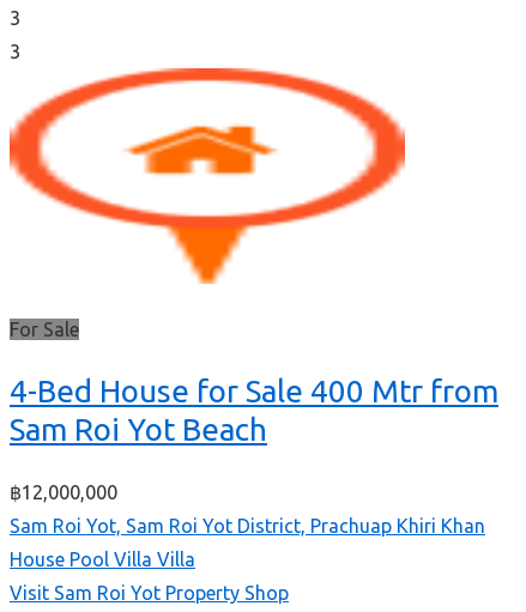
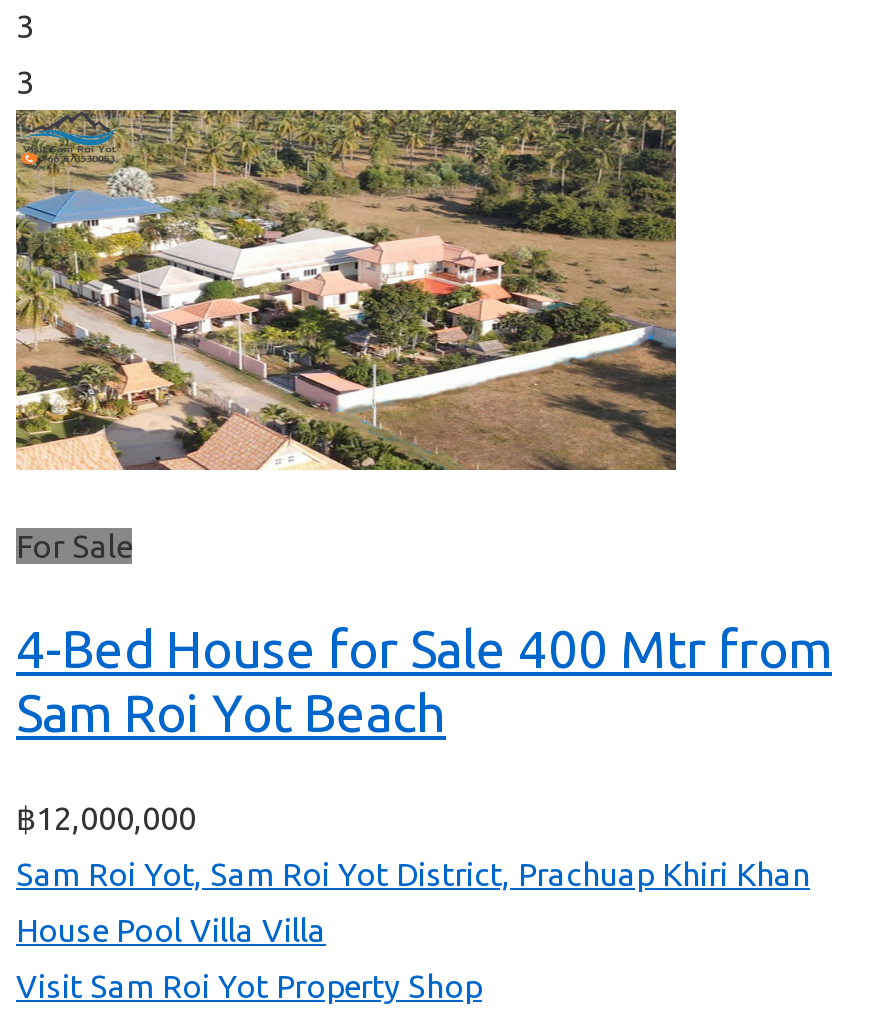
[8,67,406,284] [image] -> [14,108,678,472] [image]

